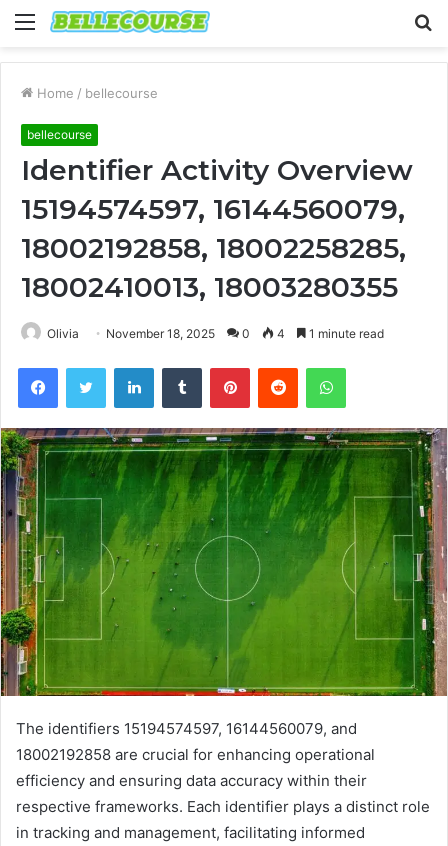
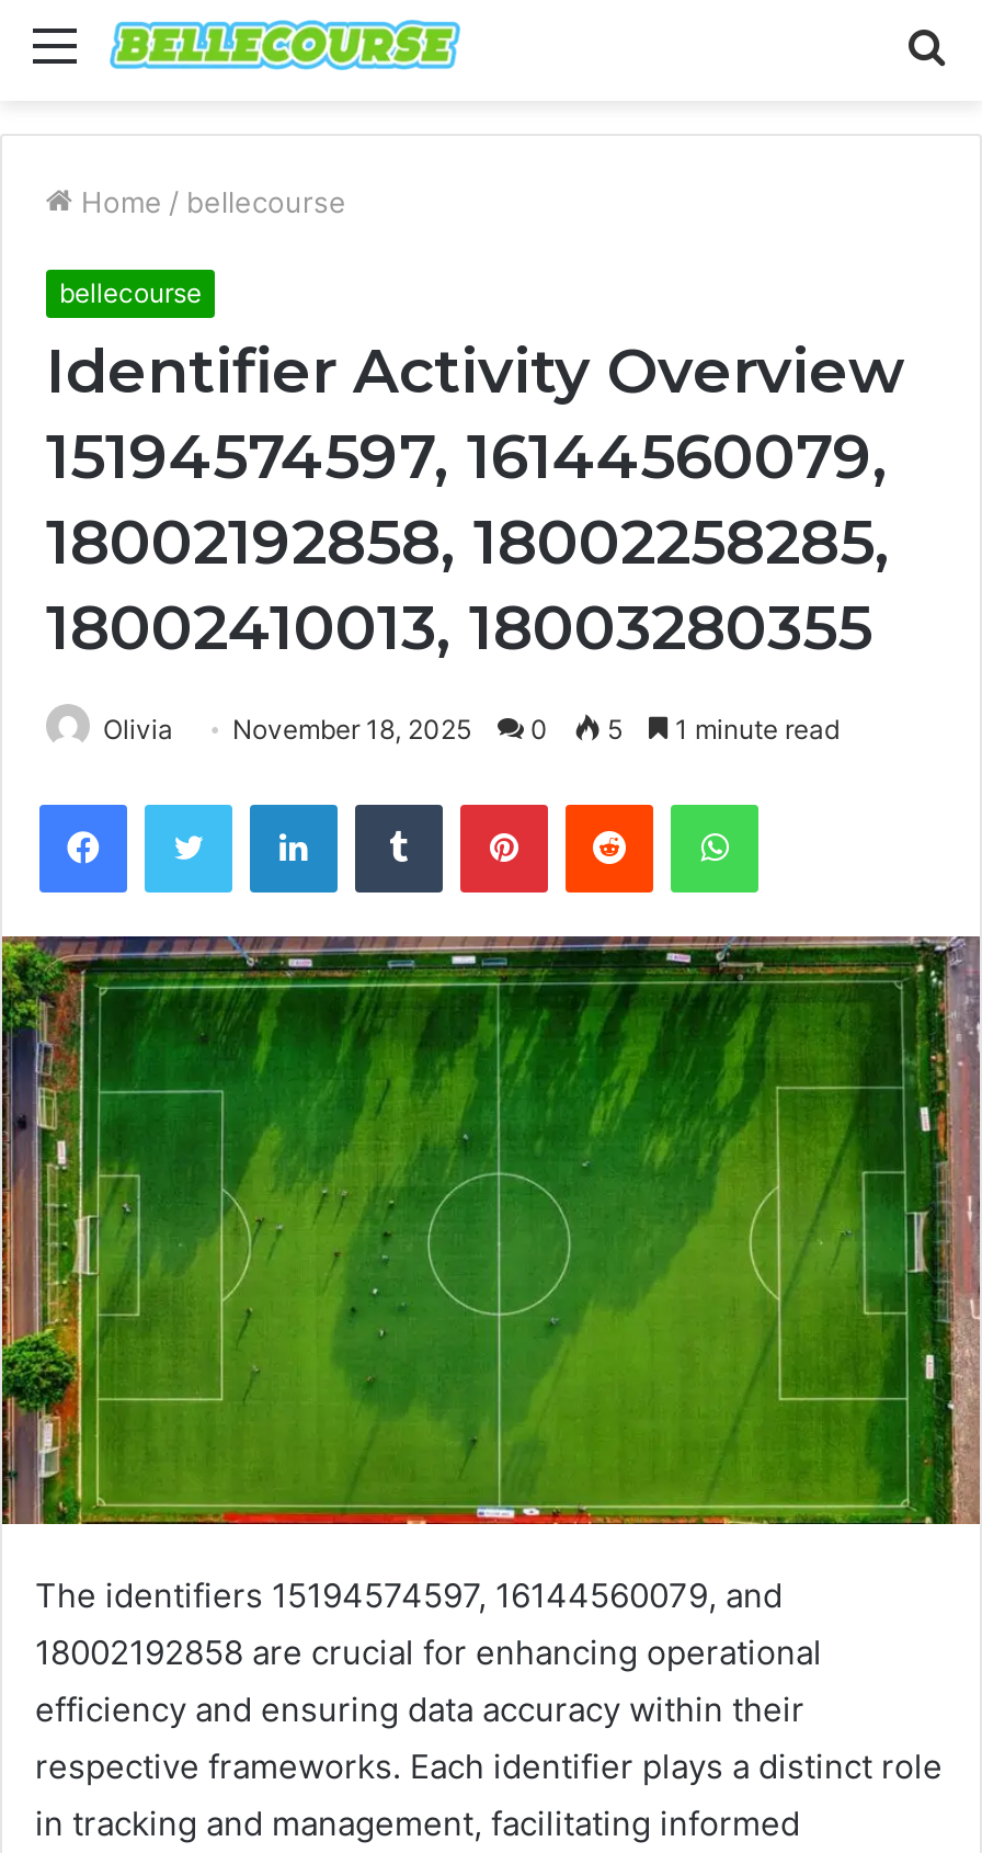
[47,326,384,341] Olivia November 18, 2025 0 4 1 minute read -> [103,712,840,745] Olivia November 18, 2025 0 5 1 minute read

